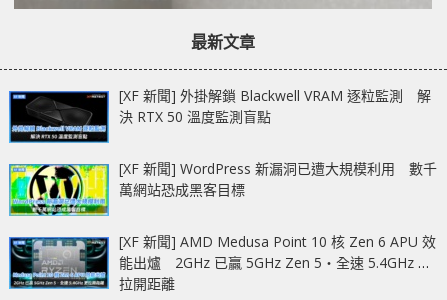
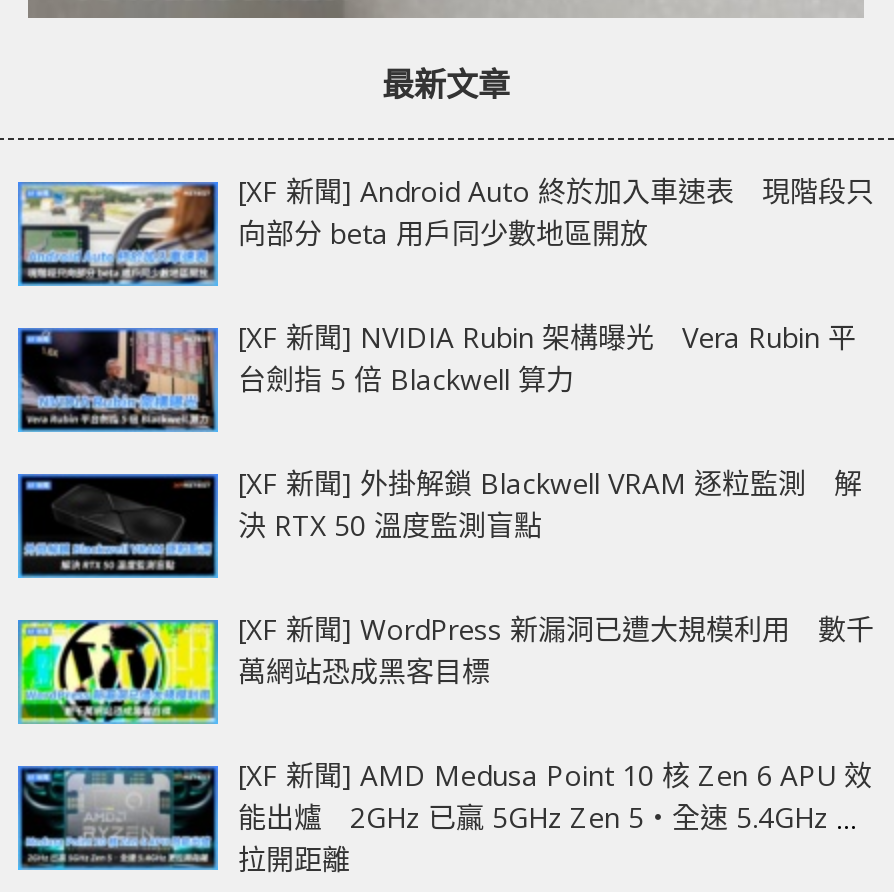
none -> [18,173,874,399] [image] | [XF 新聞] Android Auto 終於加入車速表 現階段只 | 向部分 beta 用戶同少數地區開放 | [XF 新聞] NVIDIA Rubin 架構曝光 Vera Rubin 平 | 台劍指 5 倍 Blackwell 算力
none -> [18,328,216,432] [image]

